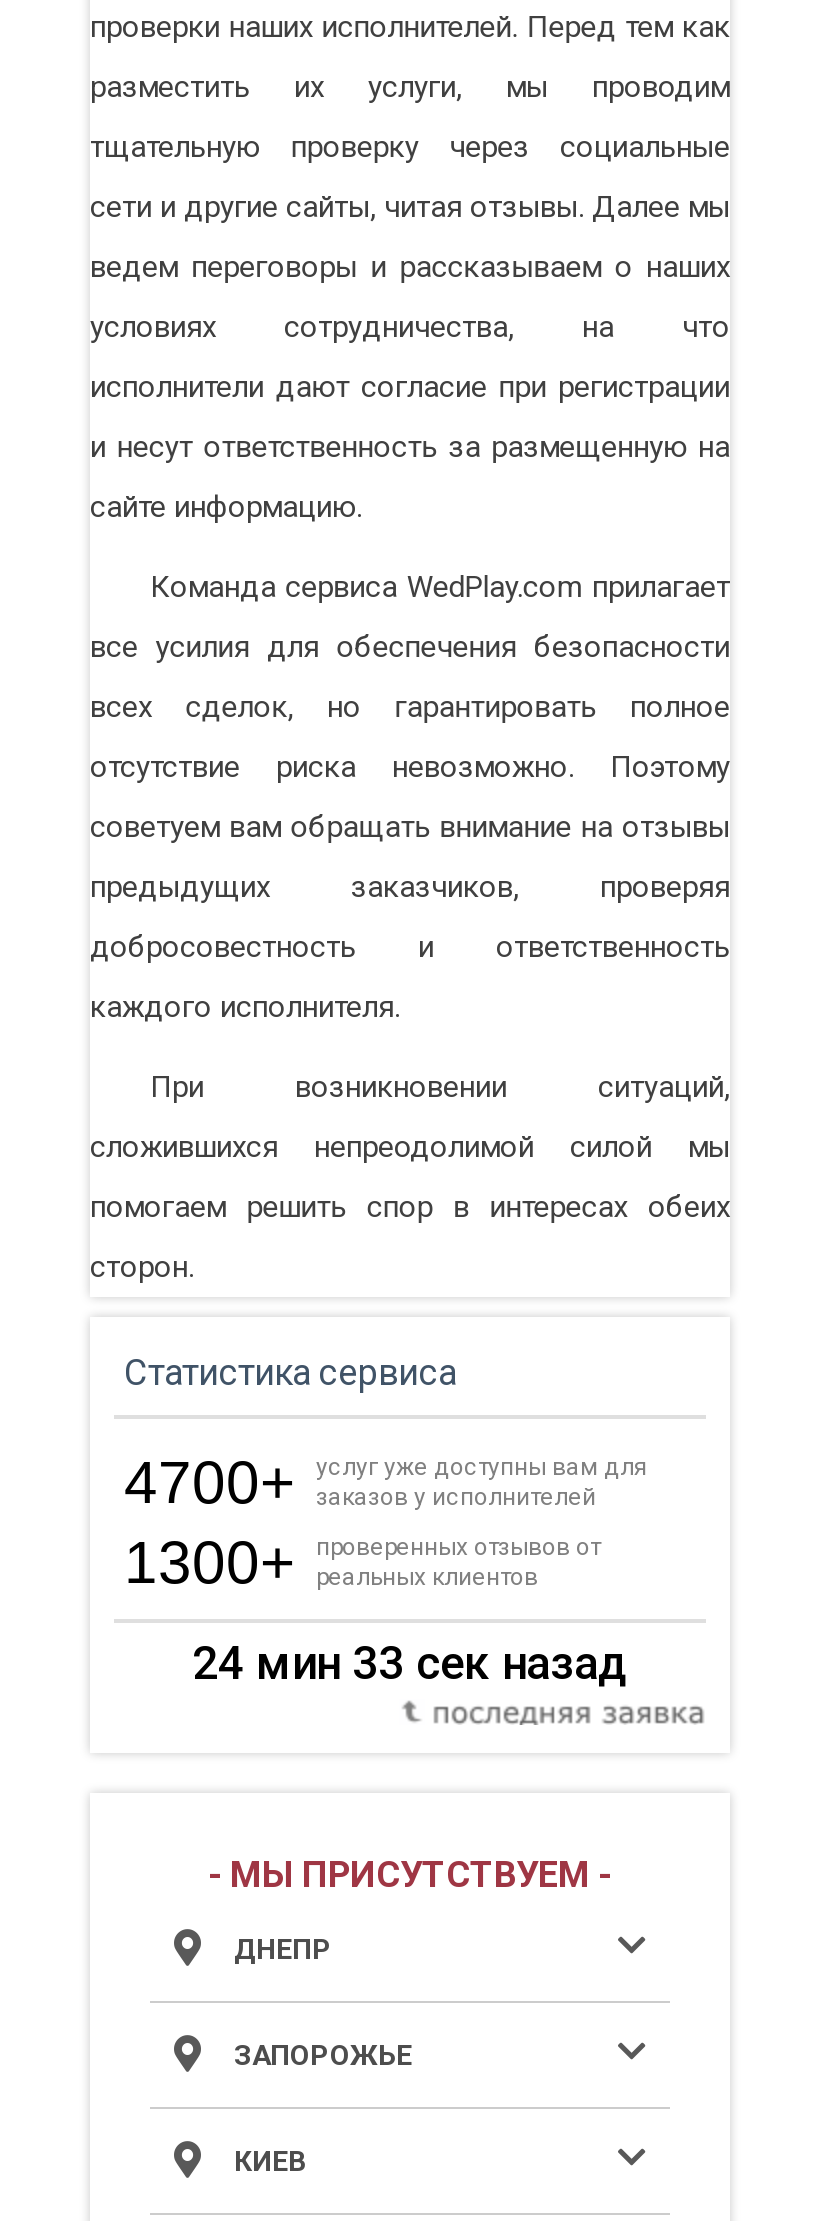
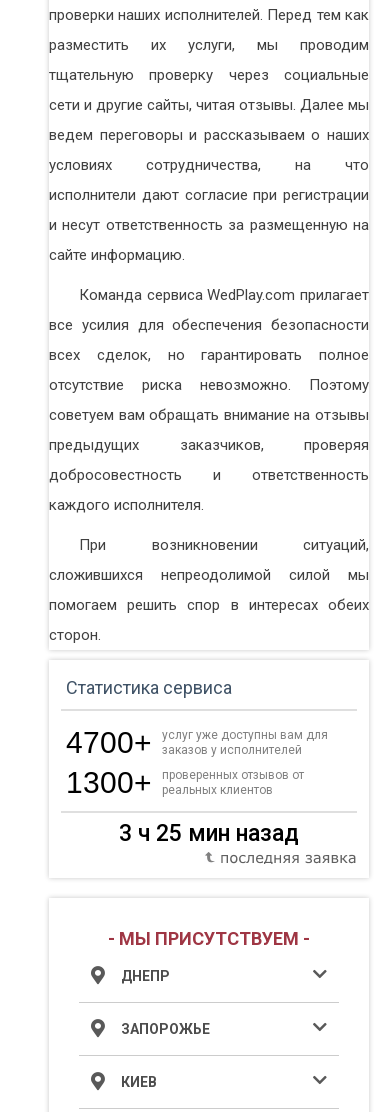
[192,1637,628,1691] 24 мин 33 сек назад -> [119,820,299,847] 3 ч 25 мин назад

